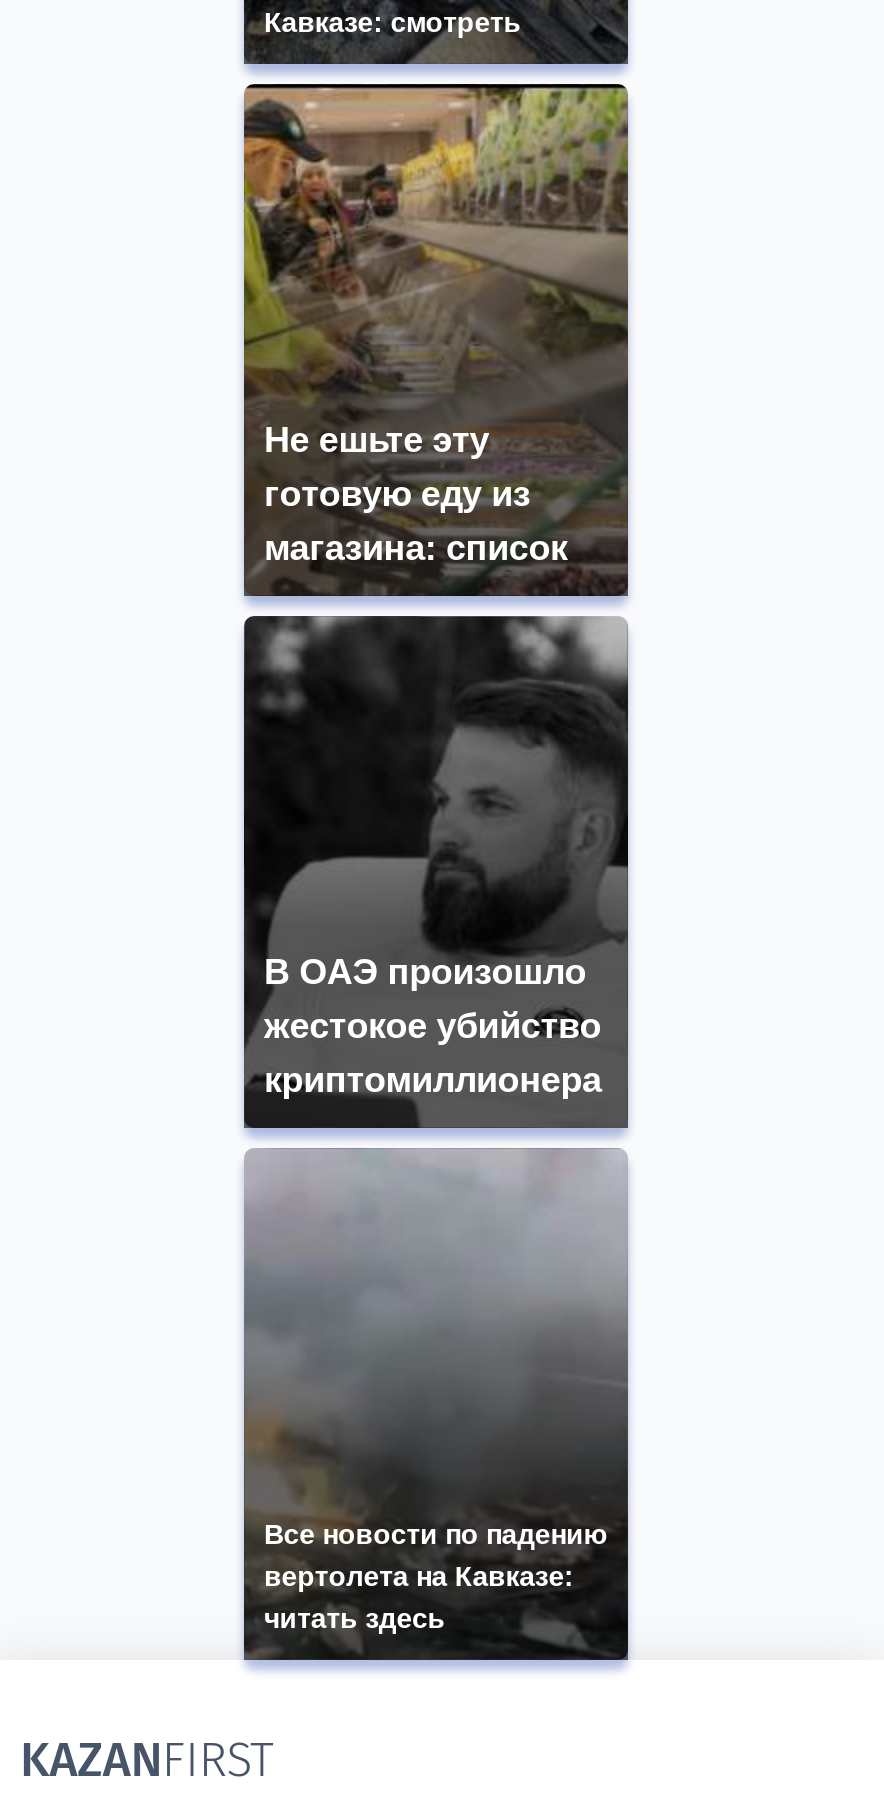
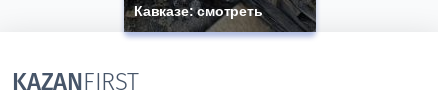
[242,82,630,568] [image] | Не ешьте эту | готовую еду из | магазина: список -> none
[242,556,628,1100] [image] | В ОАЭ произошло | жестокое убийство | криптомиллионера -> none
[244,1116,628,1634] [image] | Все новости по падению | вертолета на Кавказе: | читать здесь -> none

